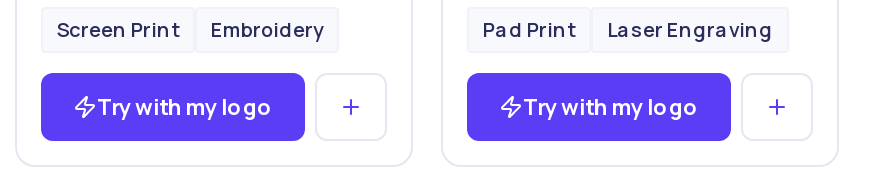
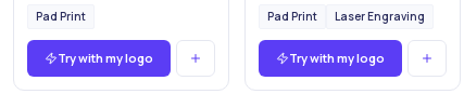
[57,15,323,43] Screen Print | Embroidery -> [36,9,86,24] Pad Print

